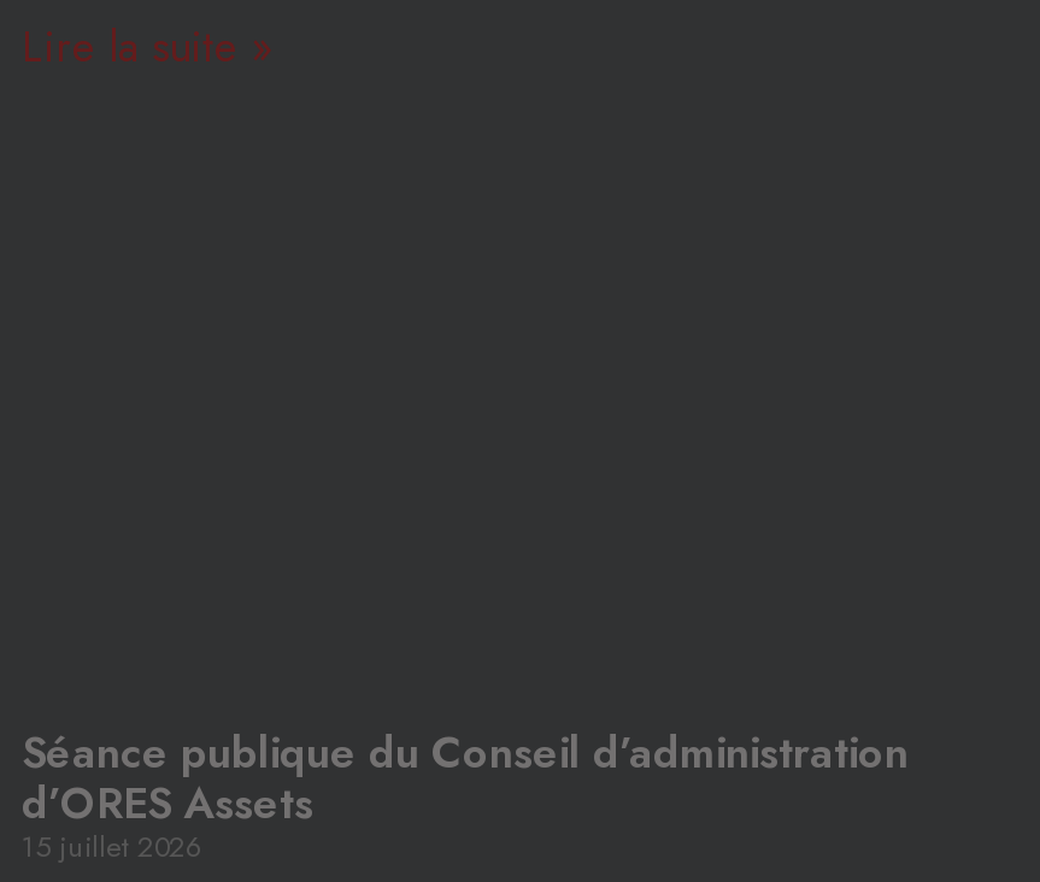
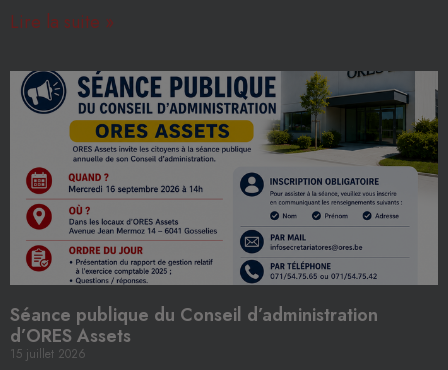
none -> [9,70,439,286] [image]

